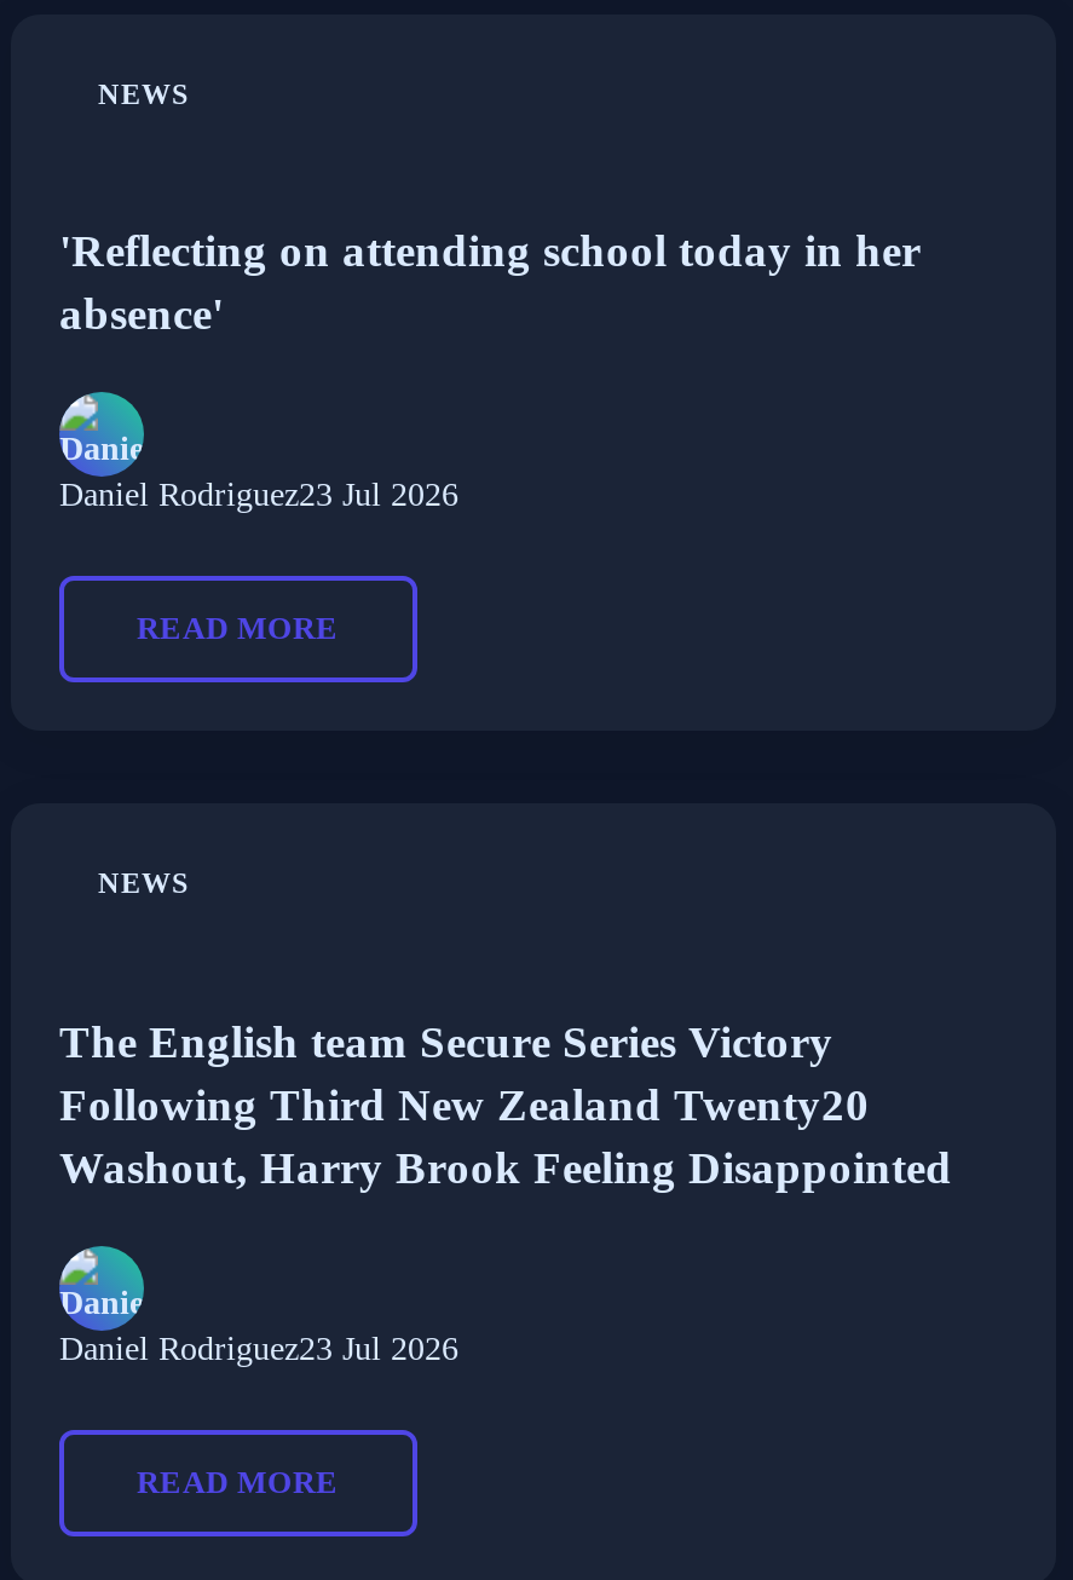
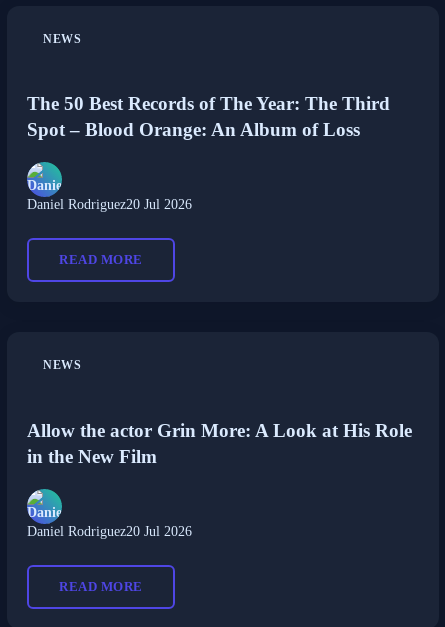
[59,226,921,340] 'Reflecting on attending school today in her | absence' -> [27,93,390,140] The 50 Best Records of The Year: The Third | Spot – Blood Orange: An Album of Loss
[59,477,458,513] Daniel Rodriguez23 Jul 2026 -> [27,197,192,212] Daniel Rodriguez20 Jul 2026
[59,1016,952,1193] The English team Secure Series Victory | Following Third New Zealand Twenty20 | Washout, Harry Brook Feeling Disappointed -> [27,420,412,467] Allow the actor Grin More: A Look at His Role | in the New Film
[59,1330,458,1366] Daniel Rodriguez23 Jul 2026 -> [27,524,192,539] Daniel Rodriguez20 Jul 2026

